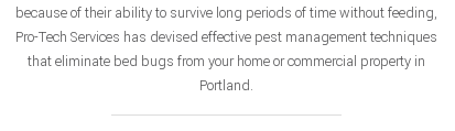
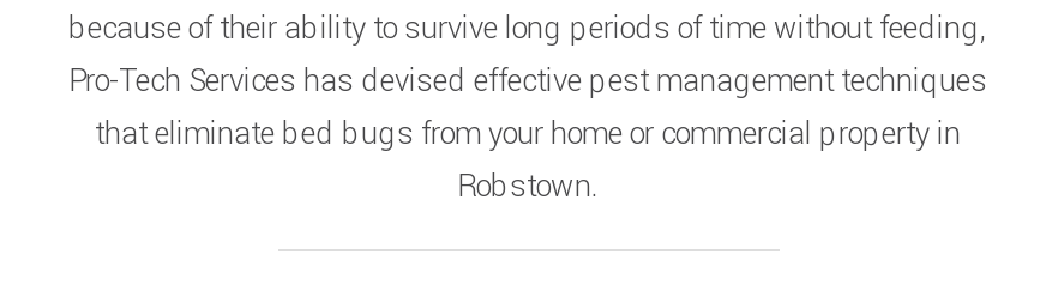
[199,76,253,96] Portland. -> [457,165,599,208] Robstown.

